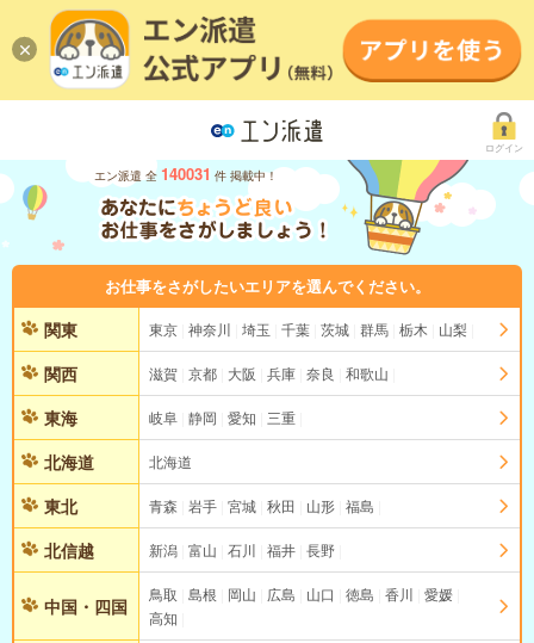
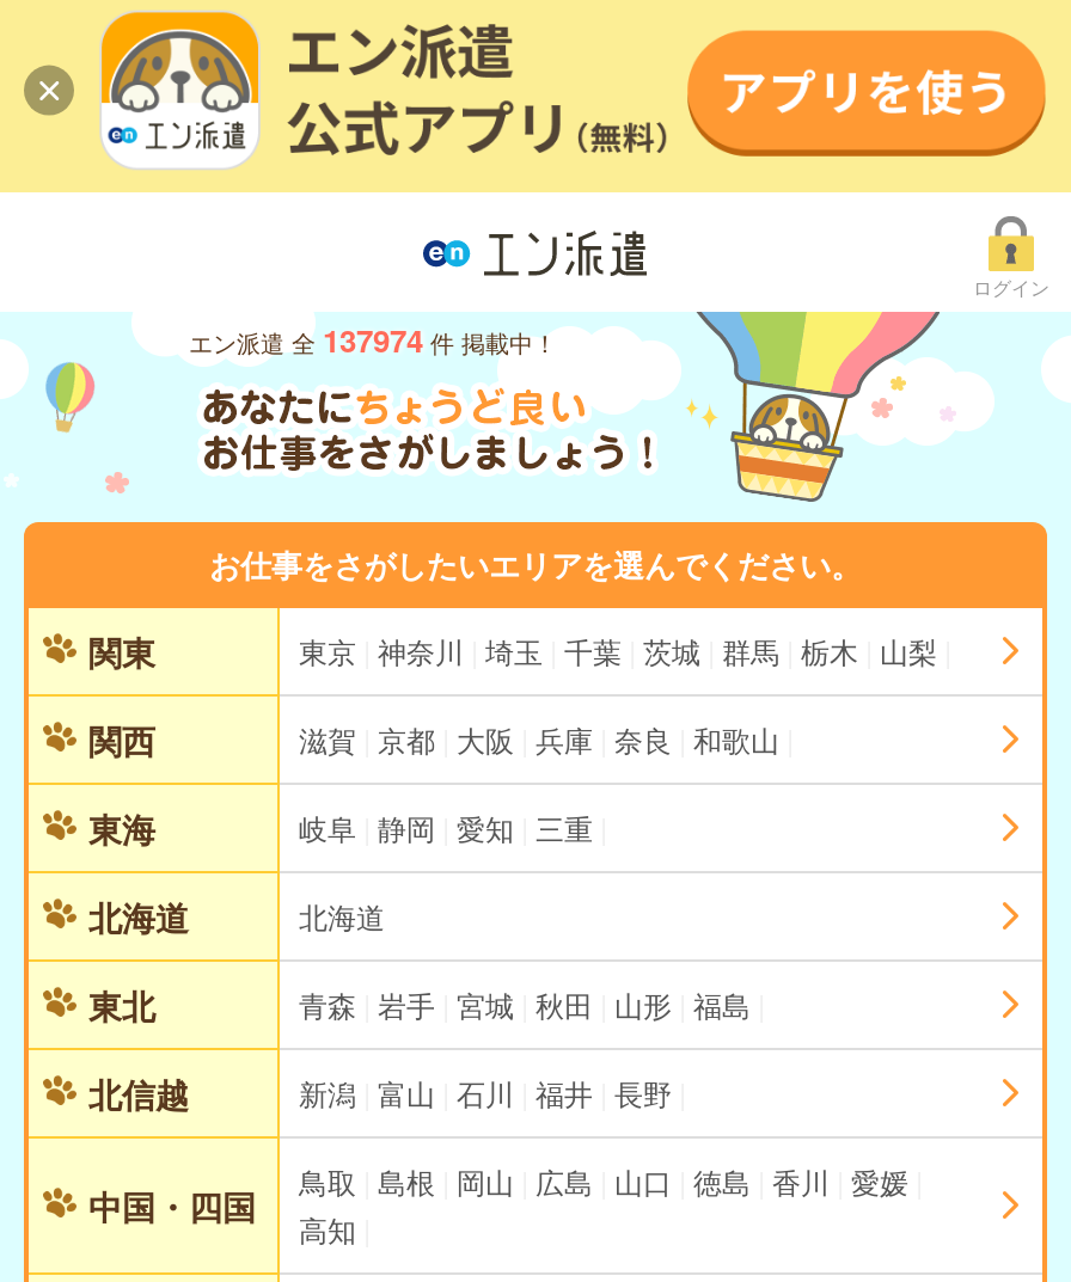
[94,163,278,186] エン派遣 全 140031 件 掲載中！ -> [189,318,557,363] エン派遣 全 137974 件 掲載中！

